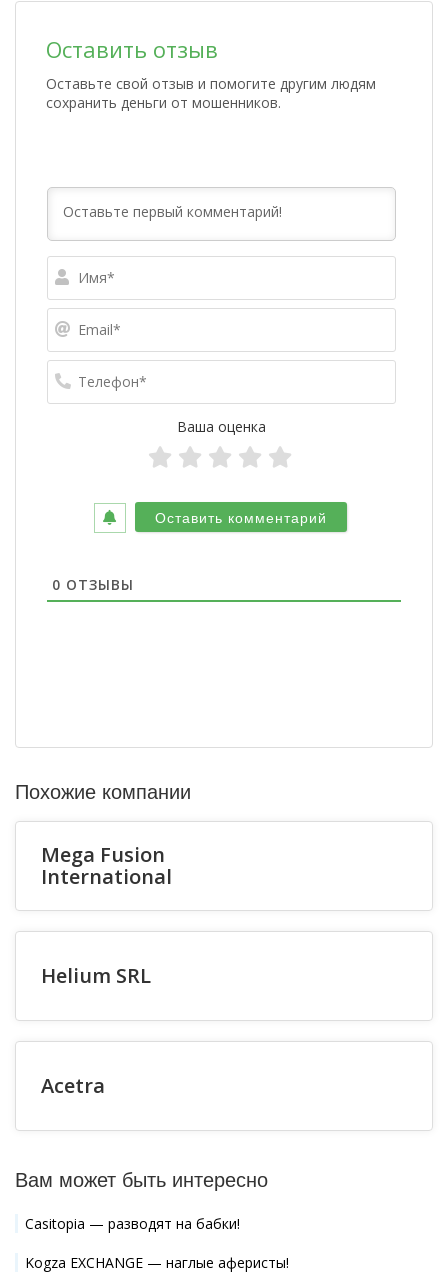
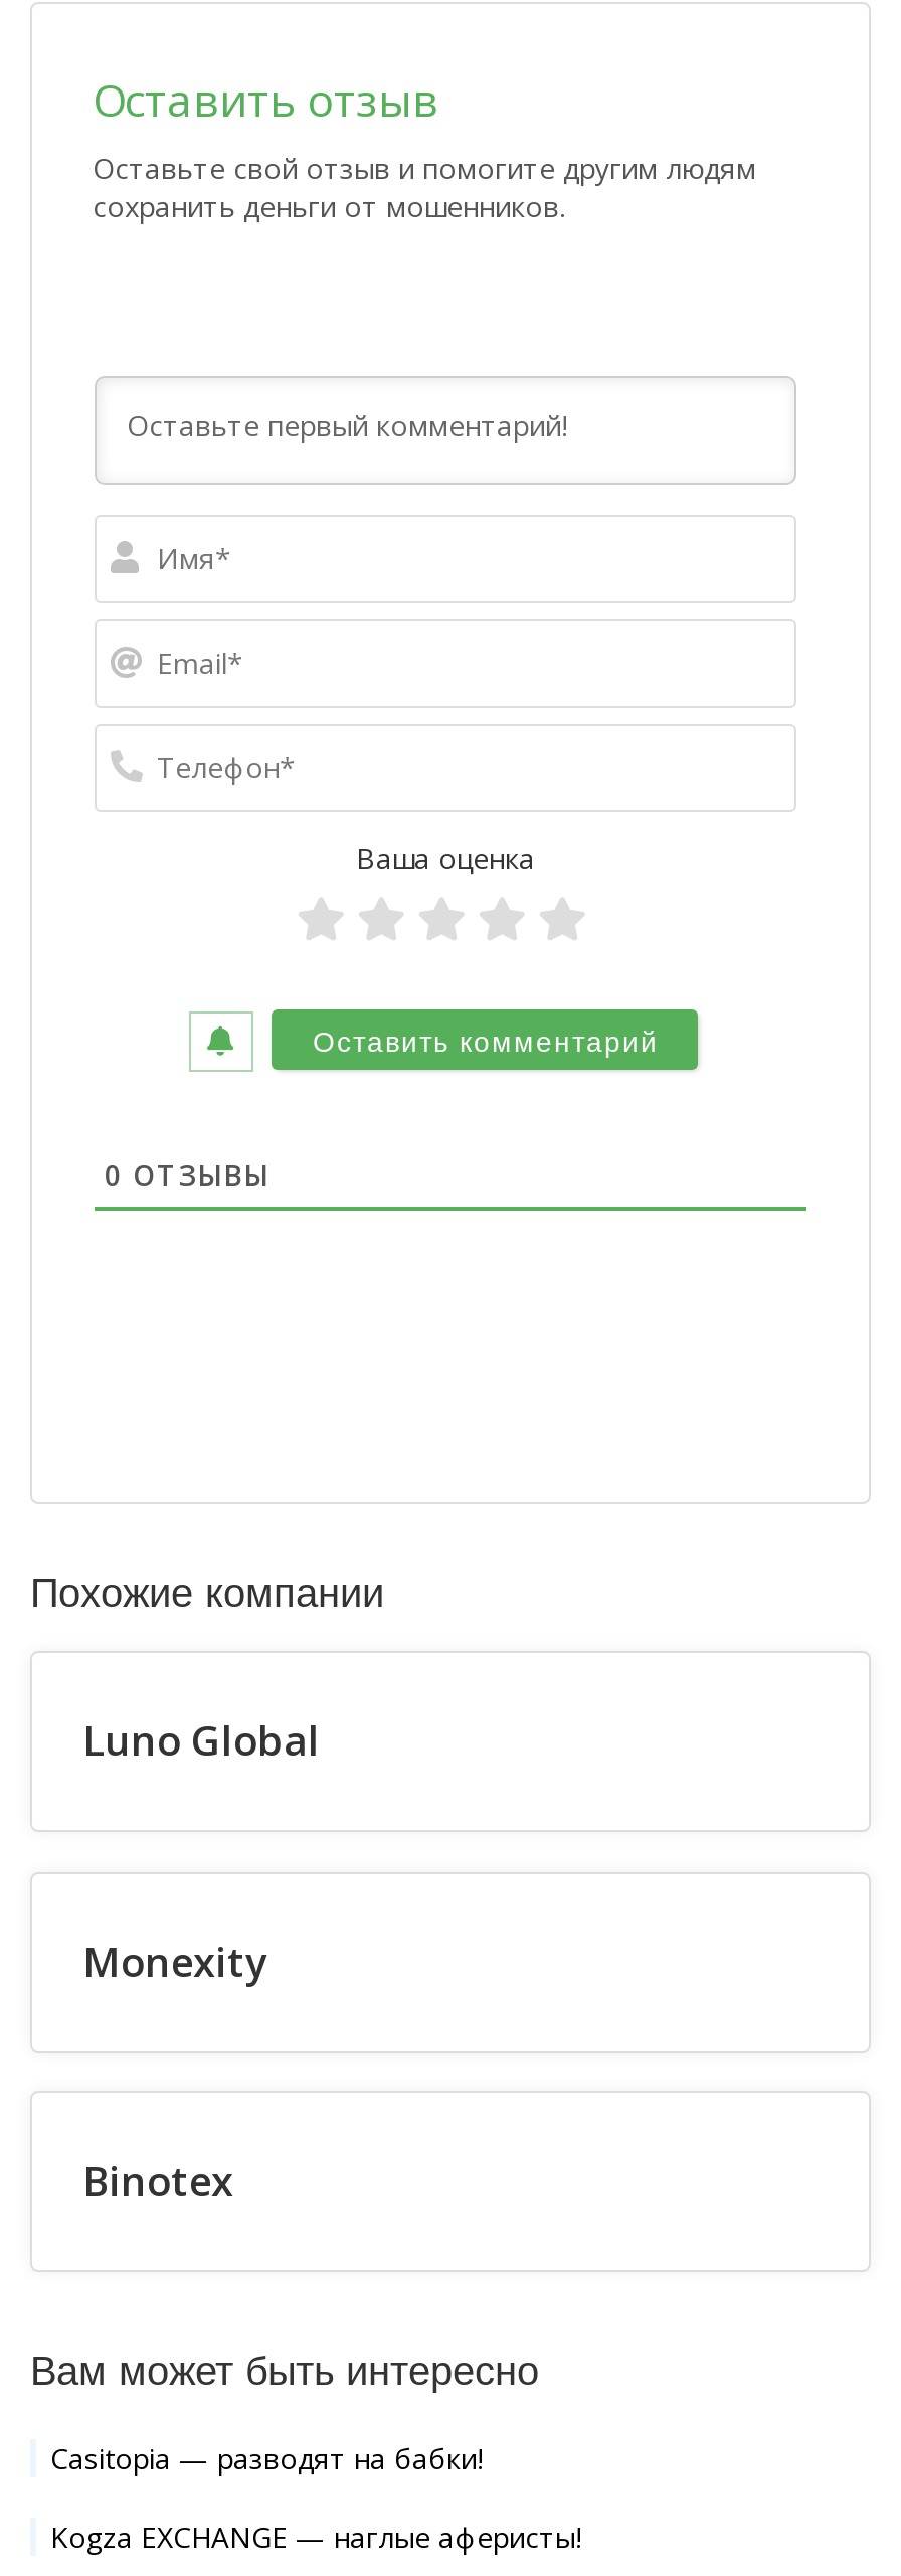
[41,841,172,890] Mega Fusion | International -> [82,1713,320,1767] Luno Global
[41,962,151,989] Helium SRL -> [82,1934,267,1988] Monexity
[41,1072,105,1099] Acetra -> [82,2155,233,2209] Binotex

